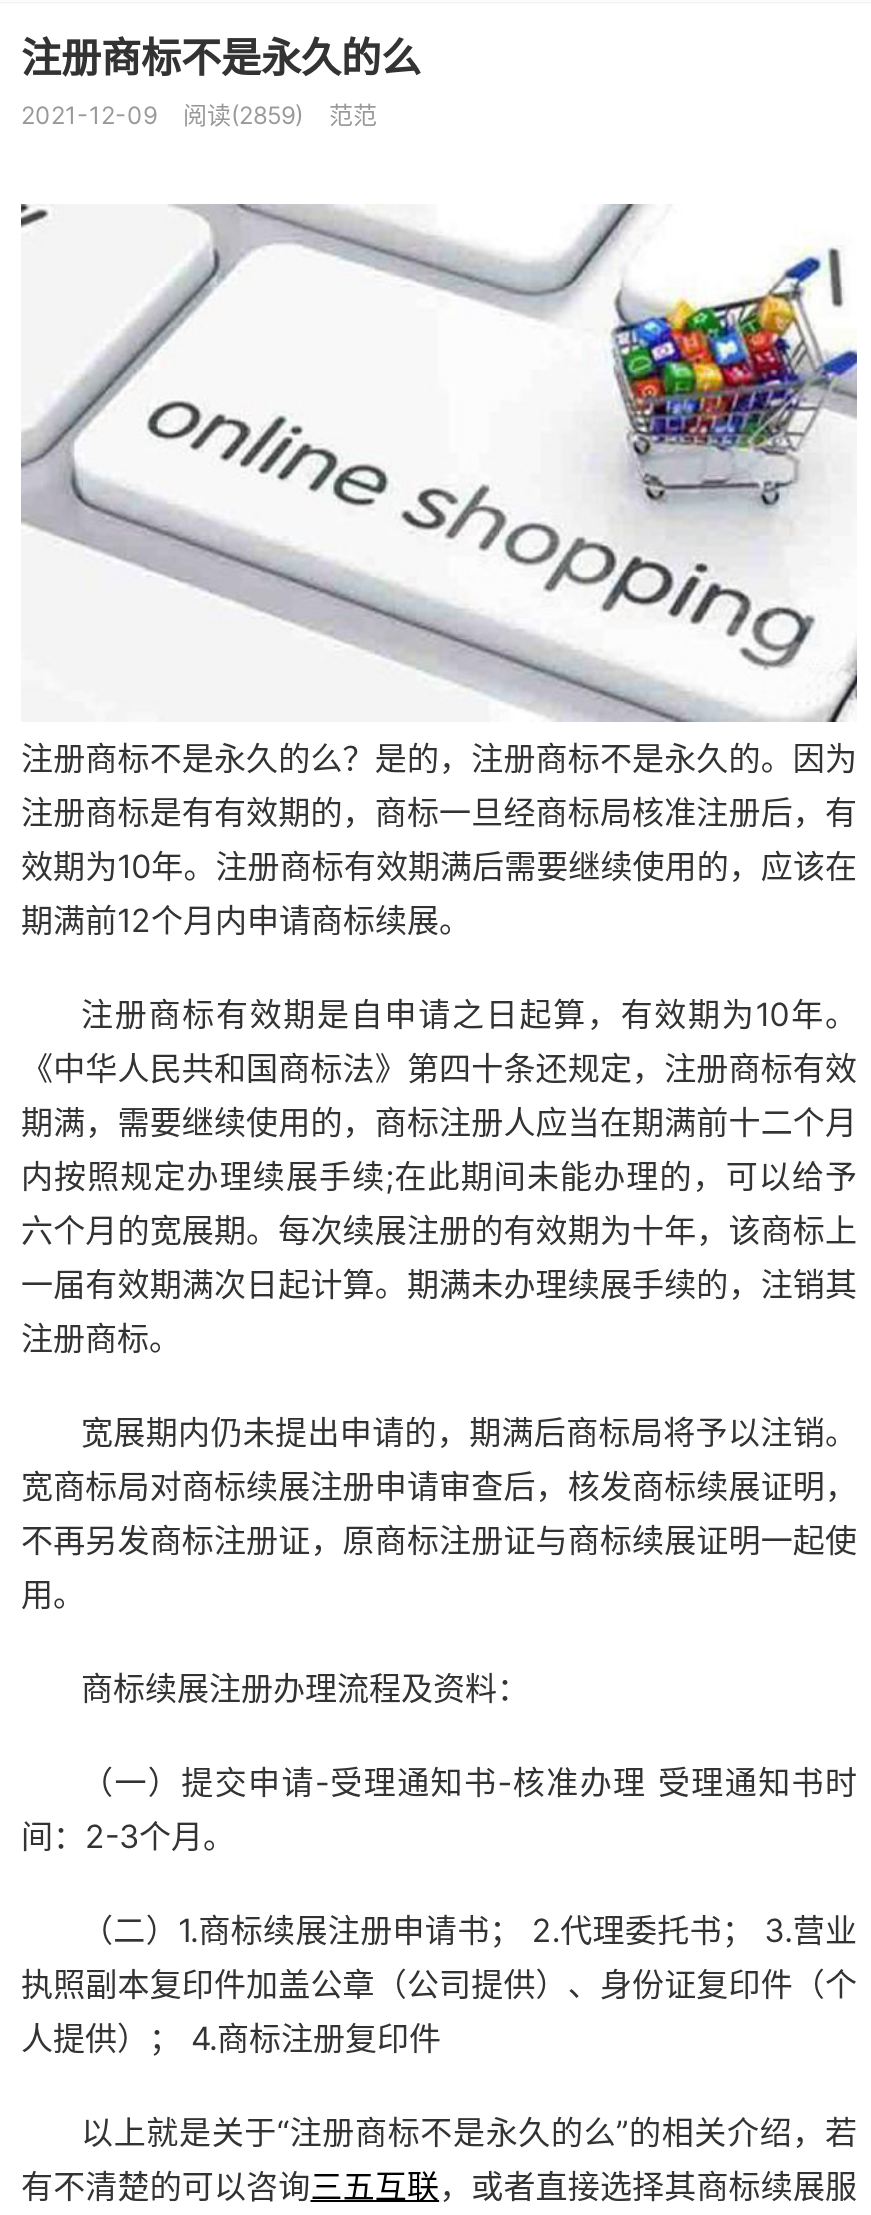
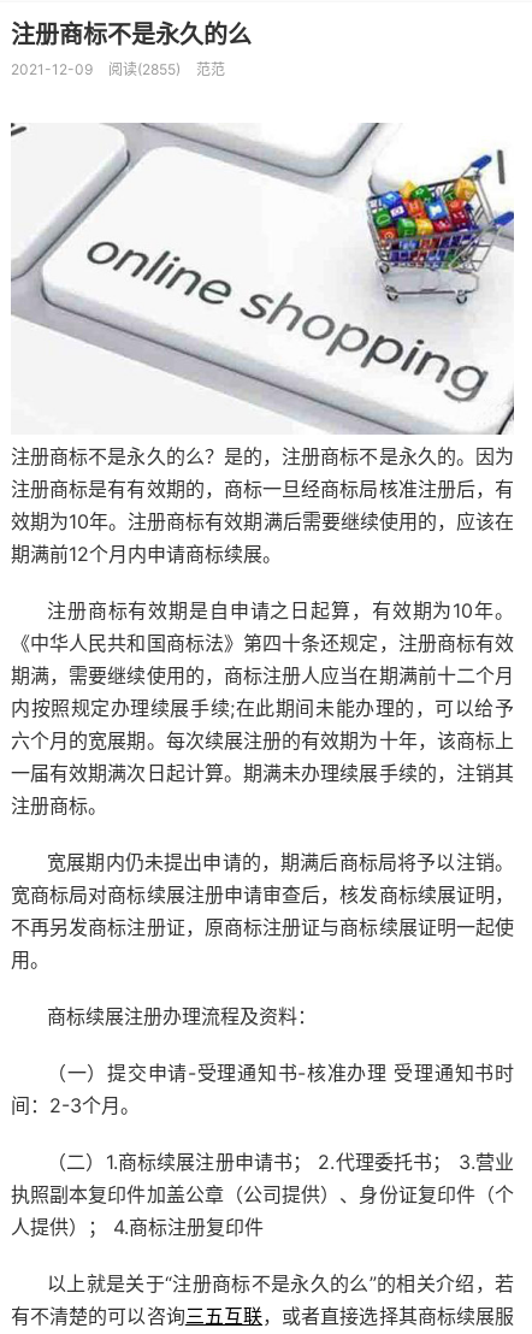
[183,100,303,130] 阅读(2859) -> [108,60,181,78] 阅读(2855)

